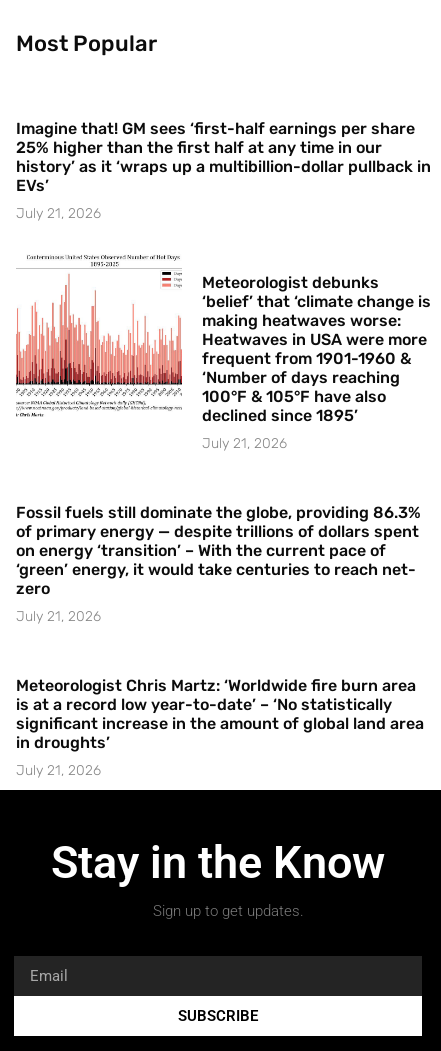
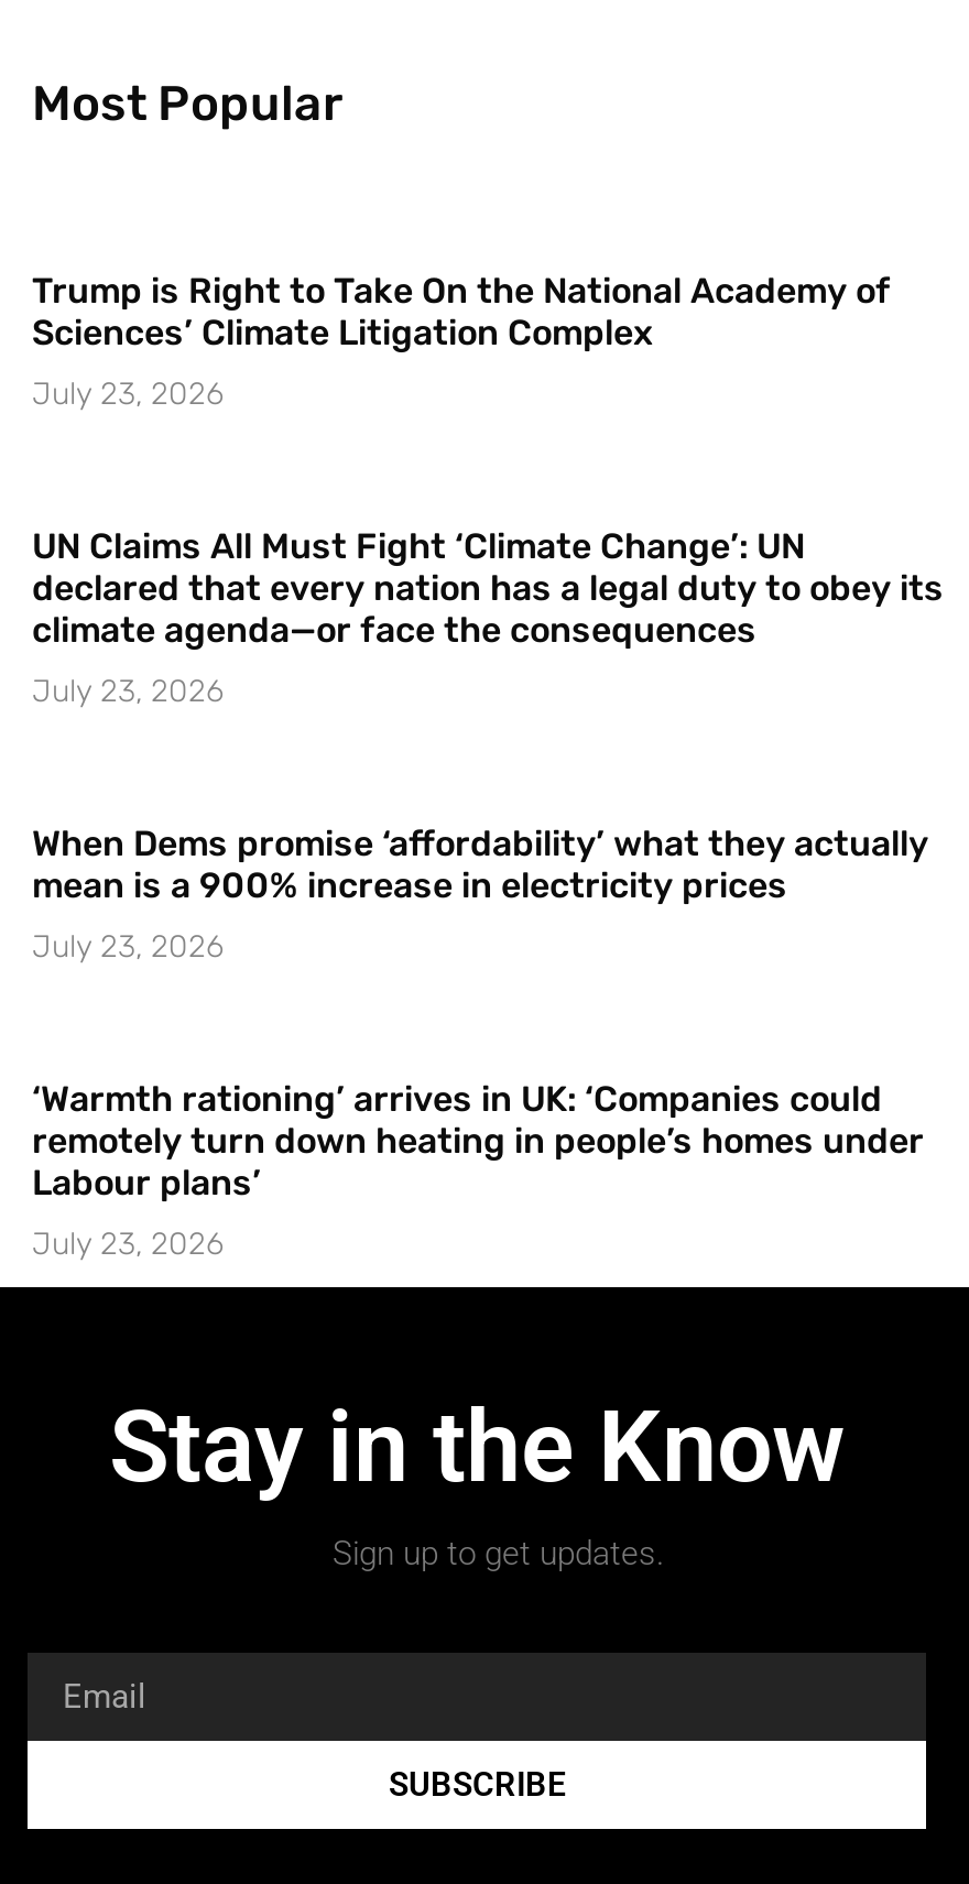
[16,119,431,195] Imagine that! GM sees ‘first-half earnings per share | 25% higher than the first half at any time in our | history’ as it ‘wraps up a multibillion-dollar pullback in | EVs’ -> [32,269,891,353] Trump is Right to Take On the National Academy of | Sciences’ Climate Litigation Complex
[16,205,101,222] July 21, 2026 -> [32,375,224,412] July 23, 2026
[202,273,431,425] Meteorologist debunks | ‘belief’ that ‘climate change is | making heatwaves worse: | Heatwaves in USA were more | frequent from 1901-1960 & | ‘Number of days reaching | 100°F & 105°F have also | declined since 1895’ -> [32,525,944,650] UN Claims All Must Fight ‘Climate Change’: UN | declared that every nation has a legal duty to obey its | climate agenda—or face the consequences
[202,435,287,452] July 21, 2026 -> [32,672,224,710] July 23, 2026
[16,503,421,598] Fossil fuels still dominate the globe, providing 86.3% | of primary energy — despite trillions of dollars spent | on energy ‘transition’ – With the current pace of | ‘green’ energy, it would take centuries to reach net- | zero -> [32,822,928,906] When Dems promise ‘affordability’ what they actually | mean is a 900% increase in electricity prices
[16,608,101,625] July 21, 2026 -> [32,928,224,965] July 23, 2026
[16,676,424,752] Meteorologist Chris Martz: ‘Worldwide fire burn area | is at a record low year-to-date’ – ‘No statistically | significant increase in the amount of global land area | in droughts’ -> [32,1078,924,1203] ‘Warmth rationing’ arrives in UK: ‘Companies could | remotely turn down heating in people’s homes under | Labour plans’
[16,762,101,779] July 21, 2026 -> [32,1225,224,1263] July 23, 2026

